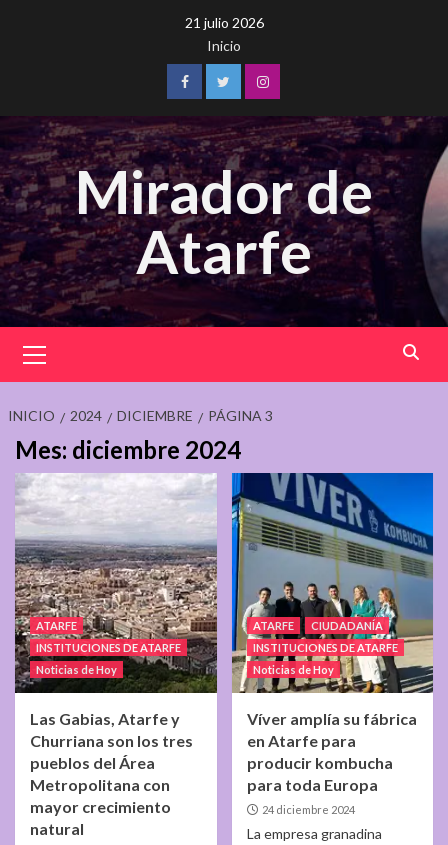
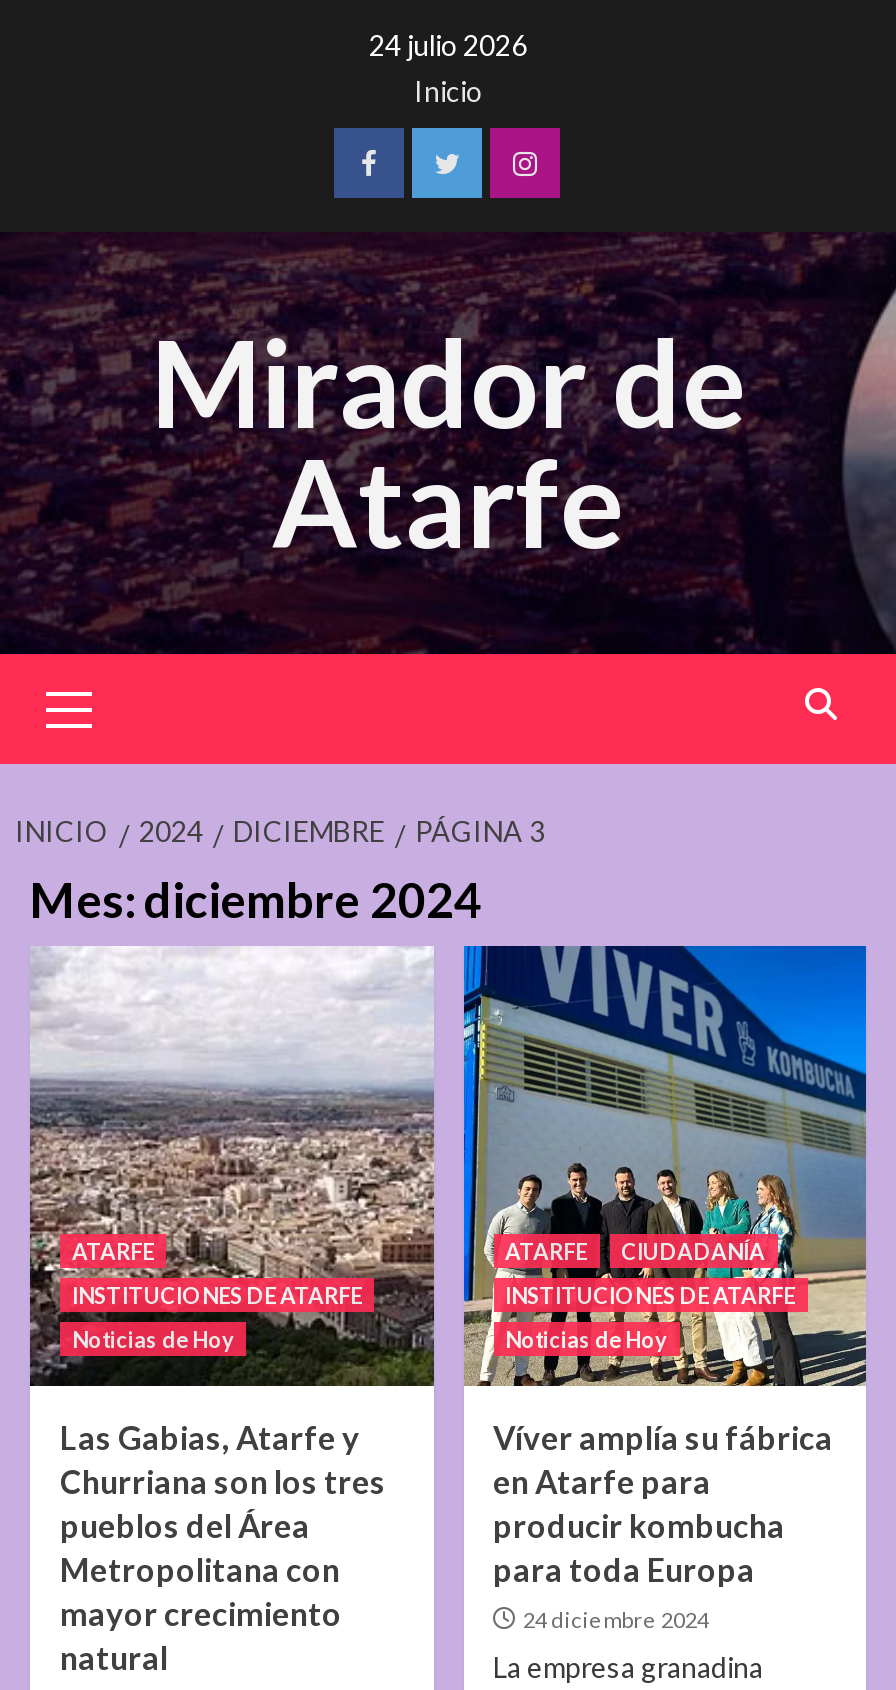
[184,14,263,31] 21 julio 2026 -> [369,28,527,62] 24 julio 2026

